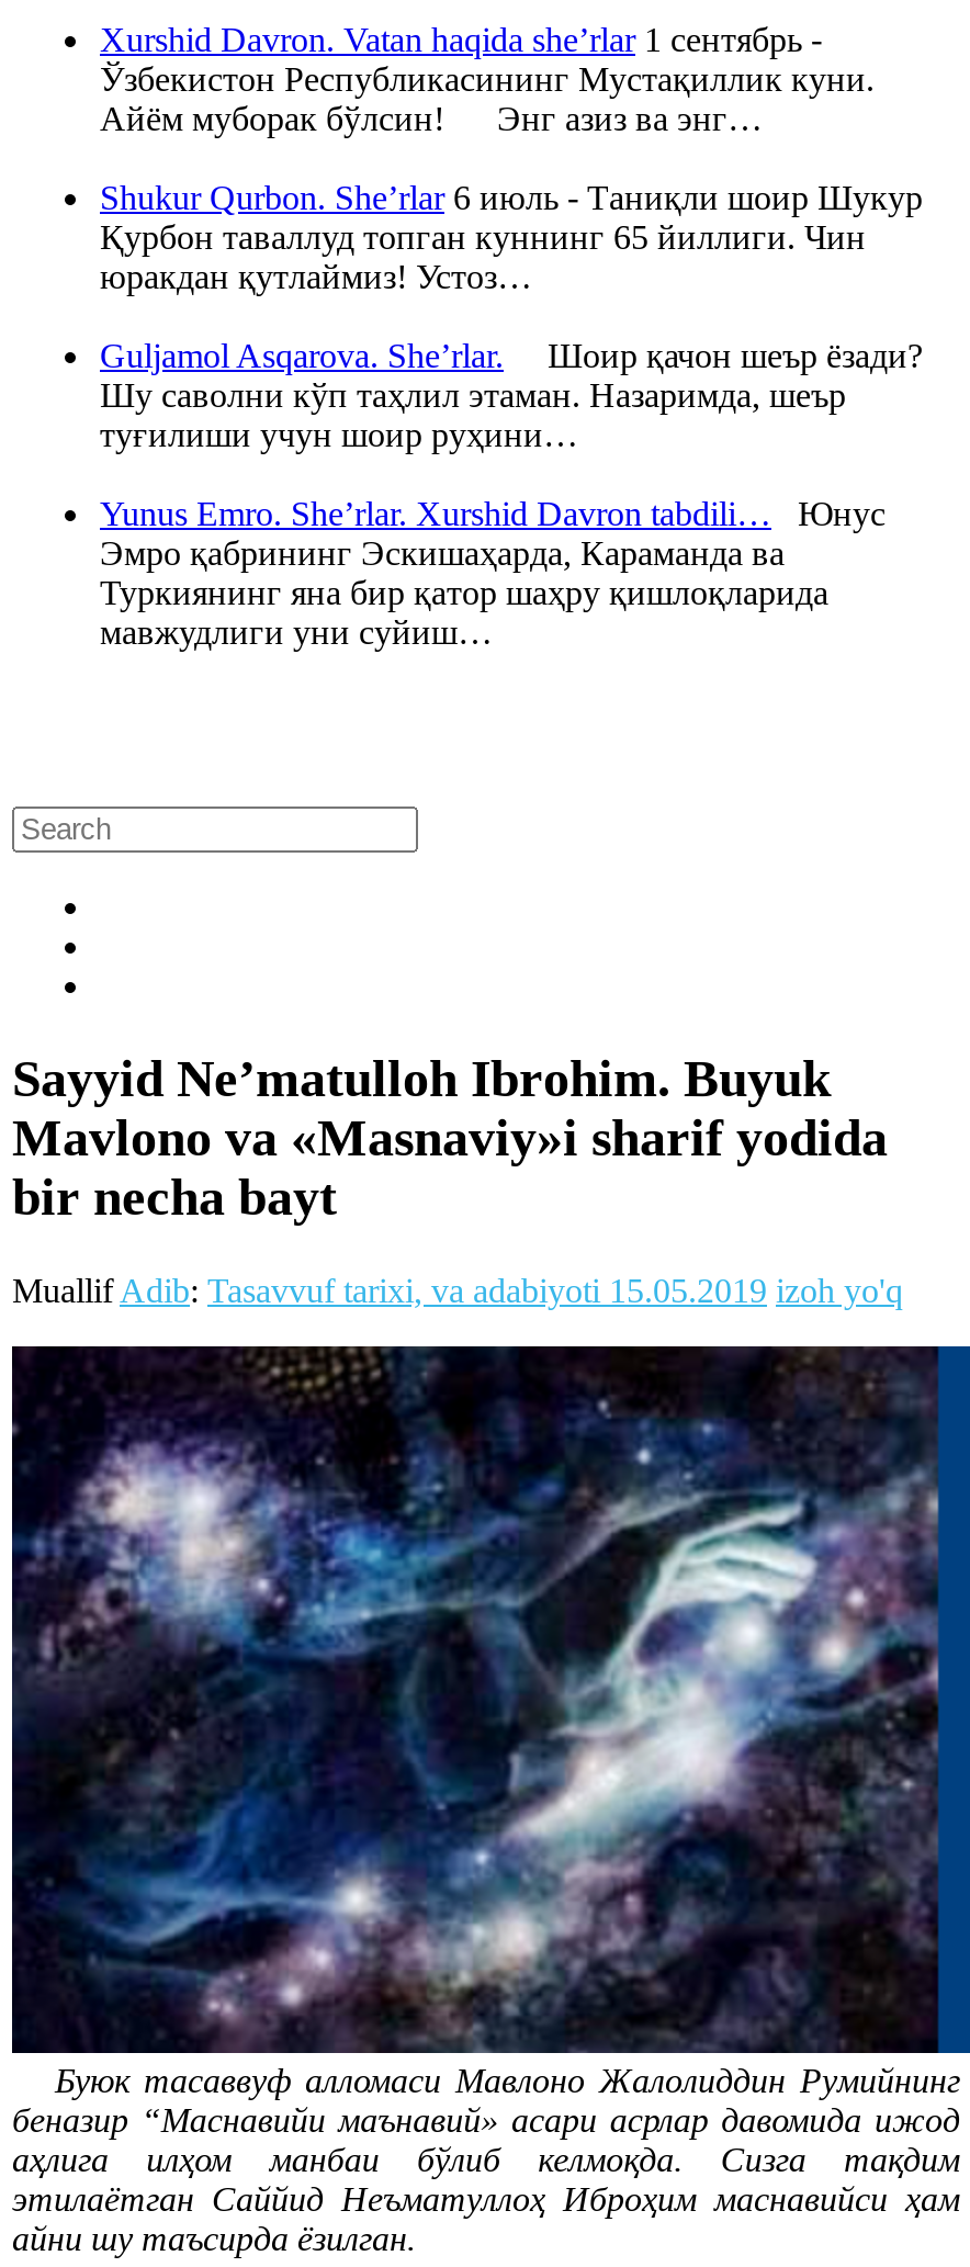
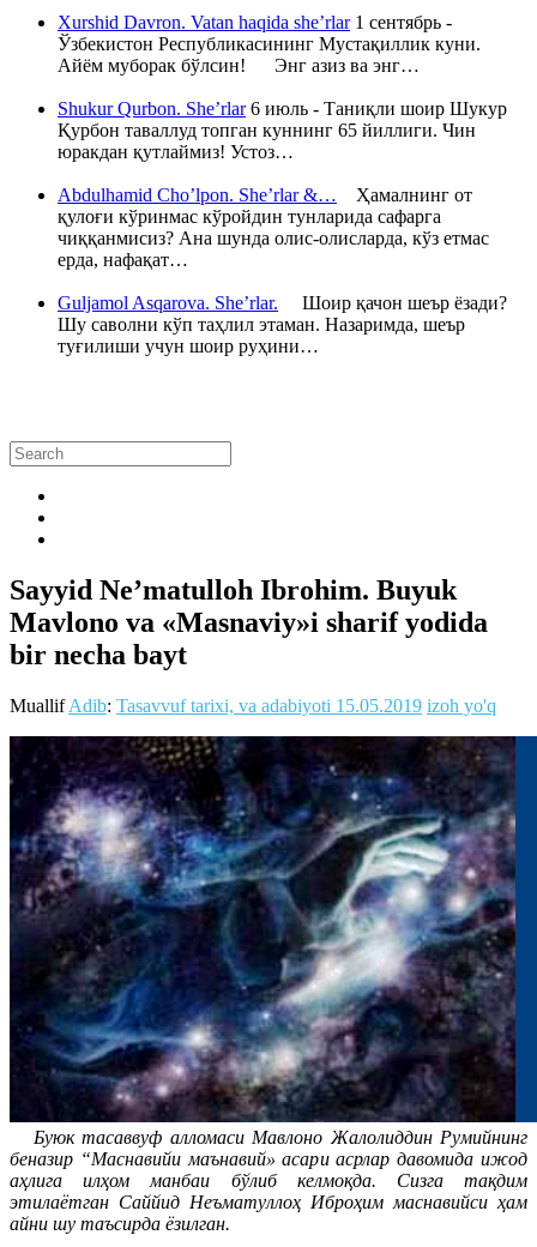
none -> [58,184,489,270] Abdulhamid Cho’lpon. She’rlar &… Ҳамалнинг от | қулоғи кўринмас кўройдин тунларида сафарга | чиққанмисиз? Ана шунда олис-олисларда, кўз етмас | ерда, нафақат…
moved [100,336,923,453] -> [58,292,507,356]: Guljamol Asqarova. She’rlar. Шоир қачон шеър ёзади? | Шу саволни кўп таҳлил этаман. Назаримда, шеър | туғилиши учун шоир руҳини…
[100,494,886,650] Yunus Emro. She’rlar. Xurshid Davron tabdili… Юнус | Эмро қабрининг Эскишаҳарда, Караманда ва | Туркиянинг яна бир қатор шаҳру қишлоқларида | мавжудлиги уни суйиш… -> none

